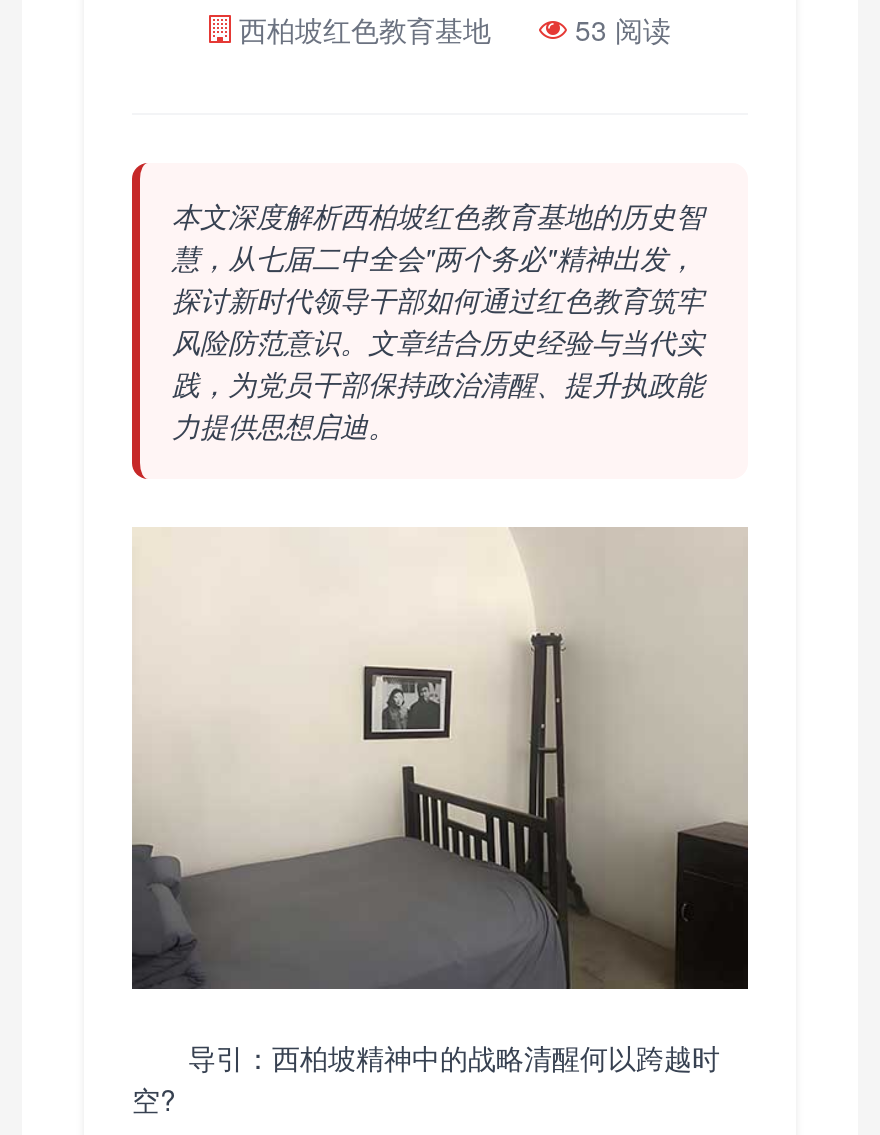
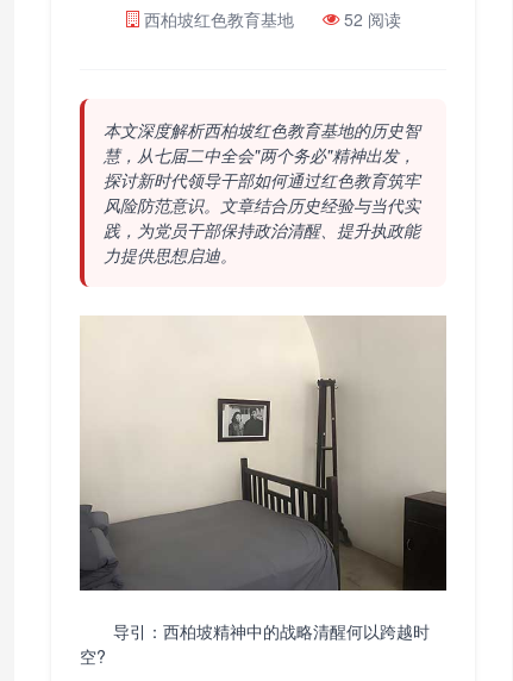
[575,9,671,49] 53 阅读 -> [343,7,401,31] 52 阅读

